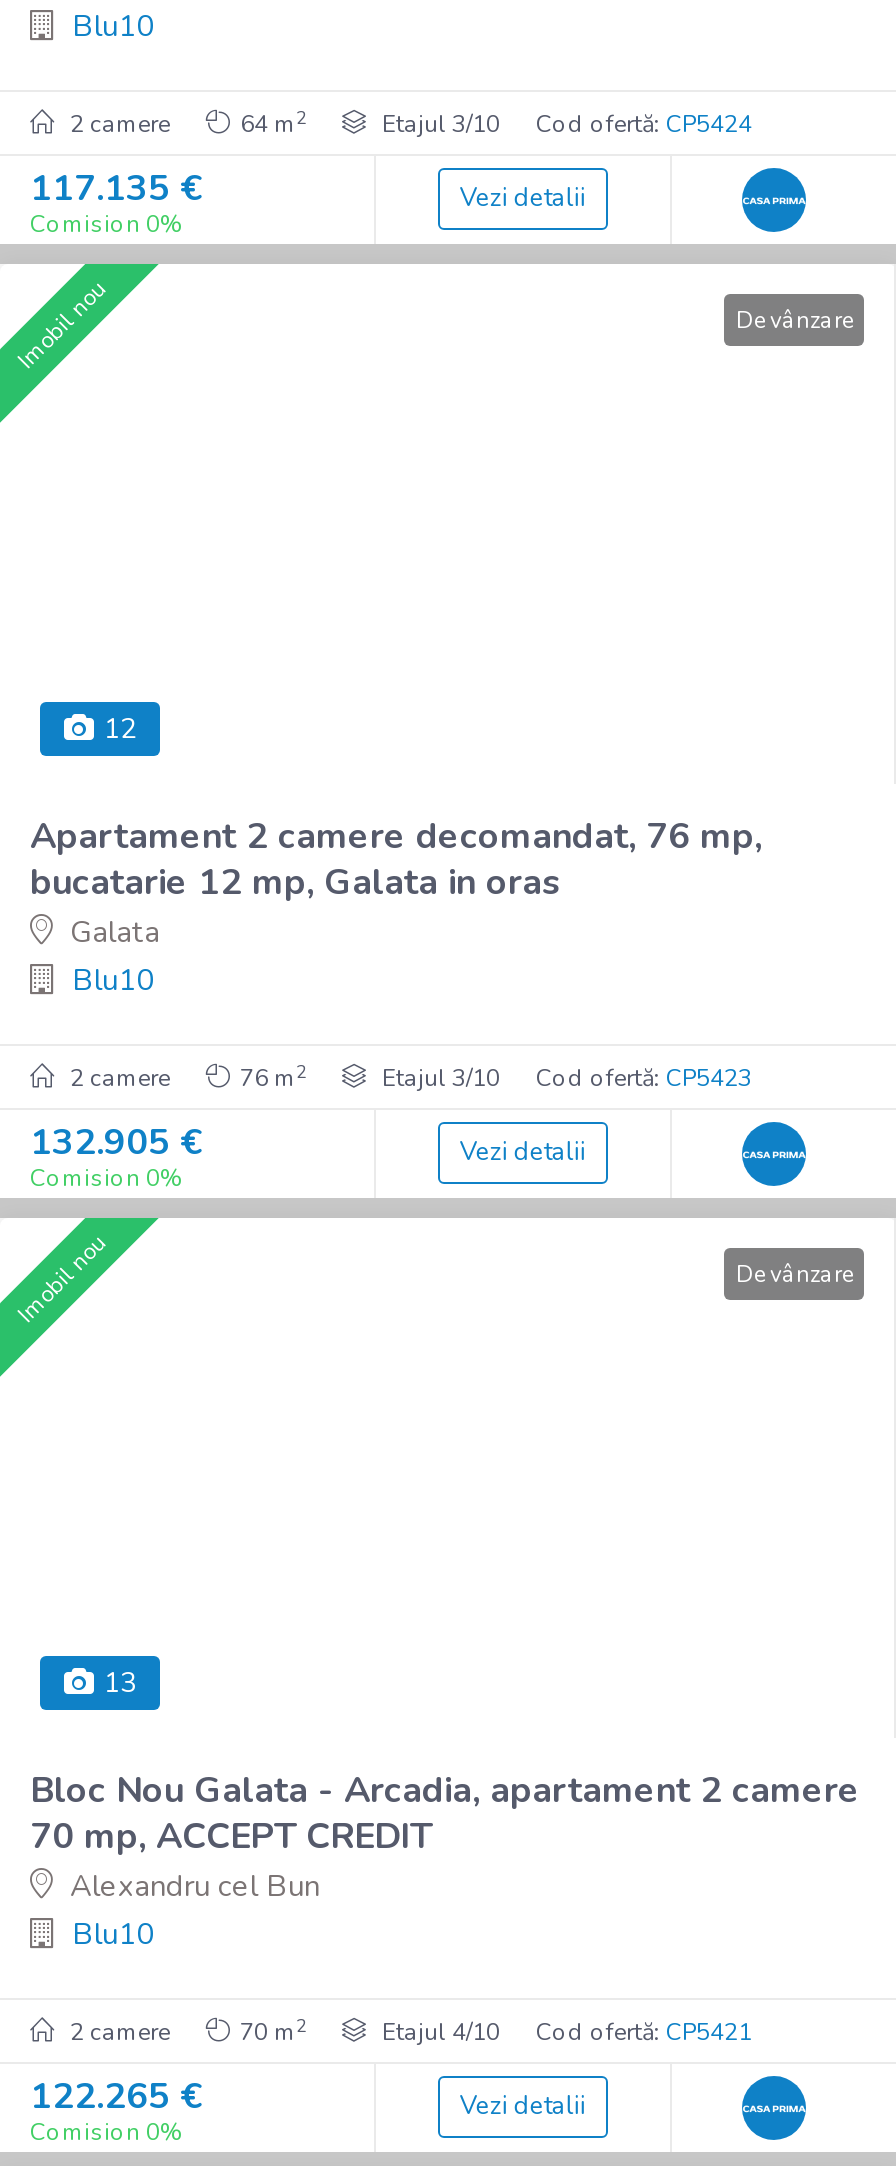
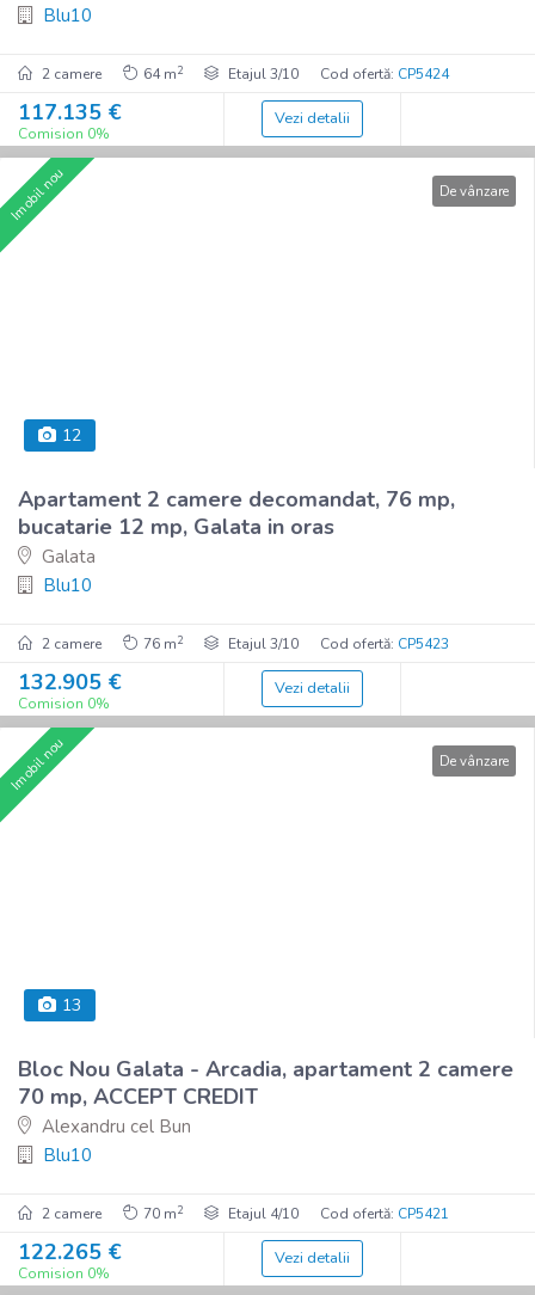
[740,166,808,234] [image] -> none
[740,1120,808,1188] [image] -> none
[740,2074,808,2142] [image] -> none

